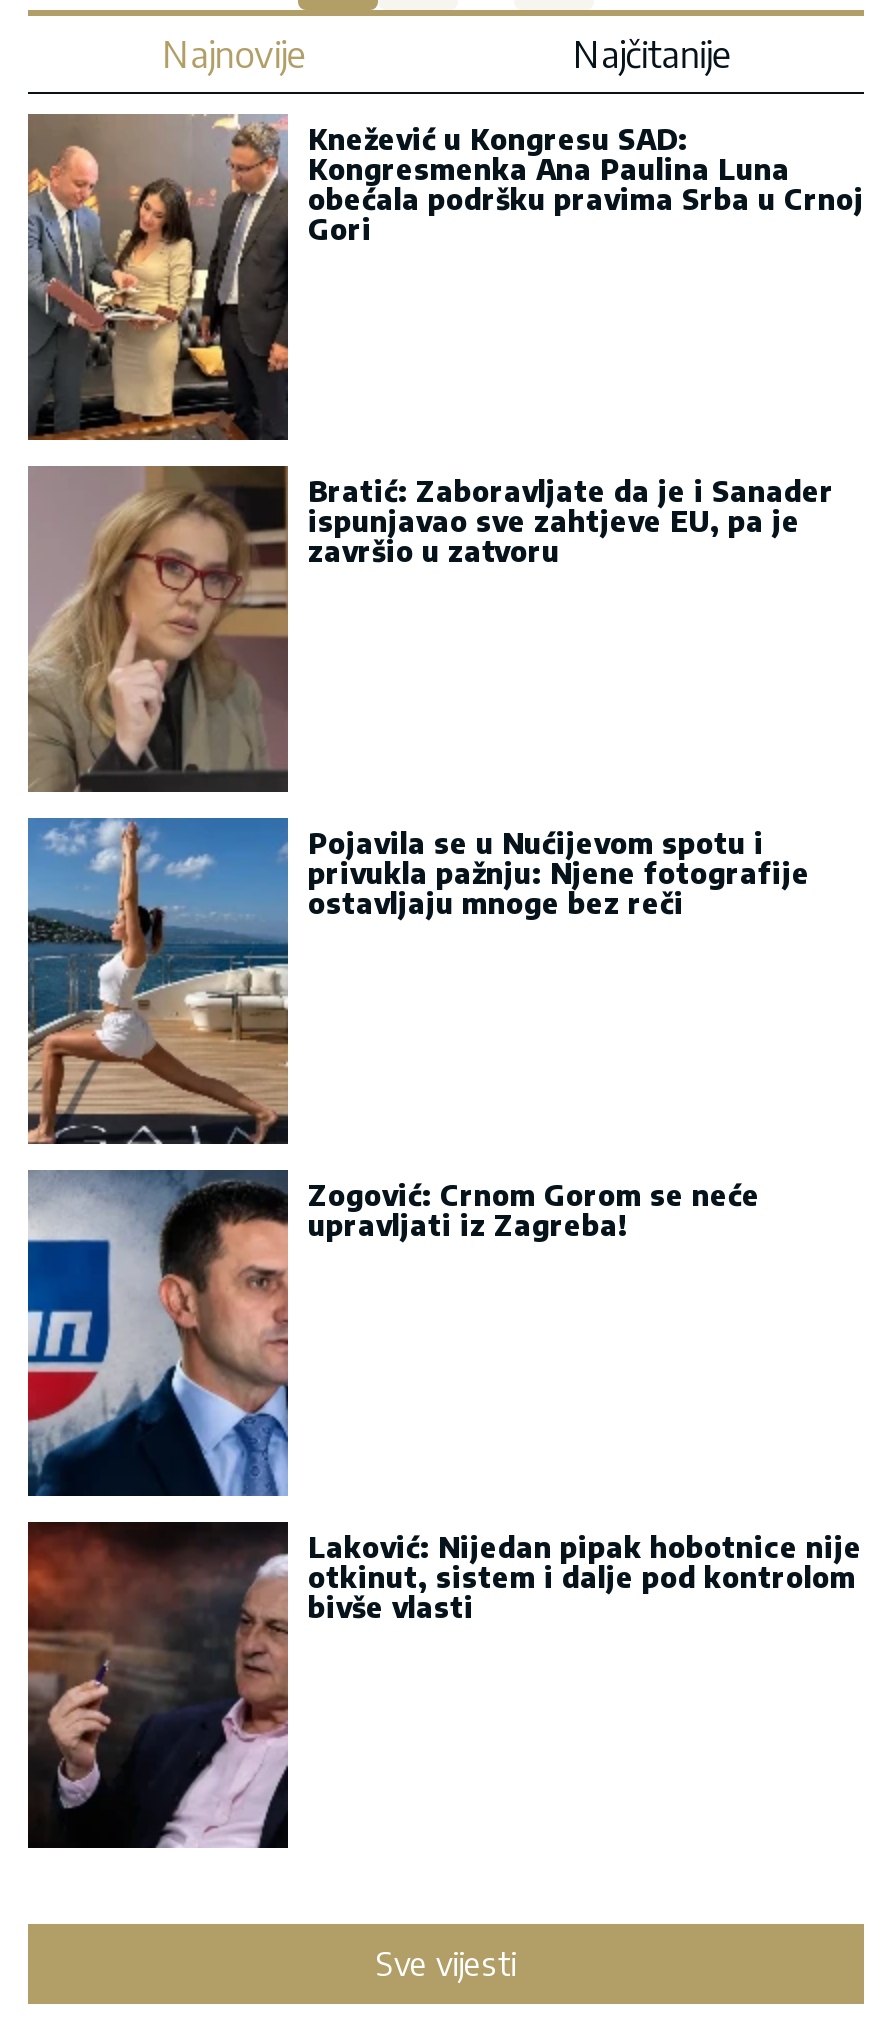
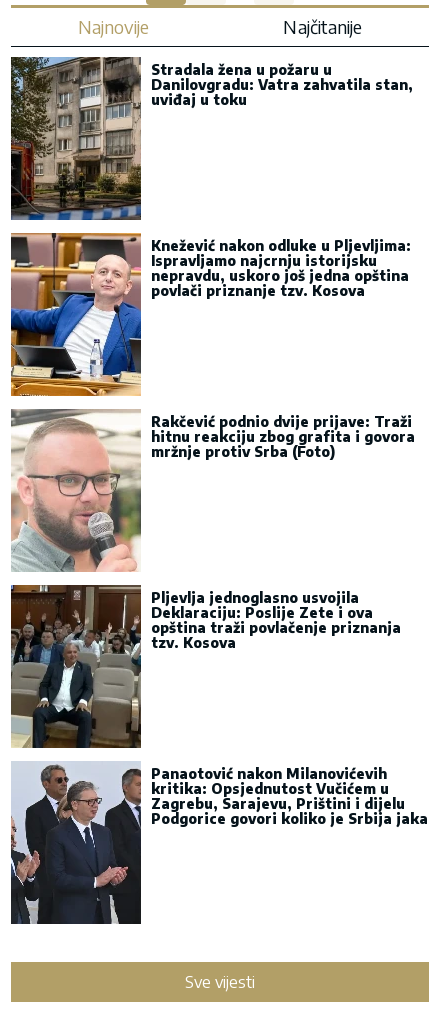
[26,112,864,442] [image] | Knežević u Kongresu SAD: | Kongresmenka Ana Paulina Luna | obećala podršku pravima Srba u Crnoj | Gori -> [10,56,413,221] [image] | Stradala žena u požaru u | Danilovgradu: Vatra zahvatila stan, | uviđaj u toku
[28,464,834,794] [image] | Bratić: Zaboravljate da je i Sanader | ispunjavao sve zahtjeve EU, pa je | završio u zatvoru -> [10,232,411,397] [image] | Knežević nakon odluke u Pljevljima: | Ispravljamo najcrnju istorijsku | nepravdu, uskoro još jedna opština | povlači priznanje tzv. Kosova
[26,816,810,1146] [image] | Pojavila se u Nućijevom spotu i | privukla pažnju: Njene fotografije | ostavljaju mnoge bez reči -> [10,408,415,572] [image] | Rakčević podnio dvije prijave: Traži | hitnu reakciju zbog grafita i govora | mržnje protiv Srba (Foto)
[26,1168,760,1498] [image] | Zogović: Crnom Gorom se neće | upravljati iz Zagreba! -> [10,584,401,749] [image] | Pljevlja jednoglasno usvojila | Deklaraciju: Poslije Zete i ova | opština traži povlačenje priznanja | tzv. Kosova
[26,1520,862,1848] [image] | Laković: Nijedan pipak hobotnice nije | otkinut, sistem i dalje pod kontrolom | bivše vlasti -> [11,761,428,925] [image] | Panaotović nakon Milanovićevih | kritika: Opsjednutost Vučićem u | Zagrebu, Sarajevu, Prištini i dijelu | Podgorice govori koliko je Srbija jaka

